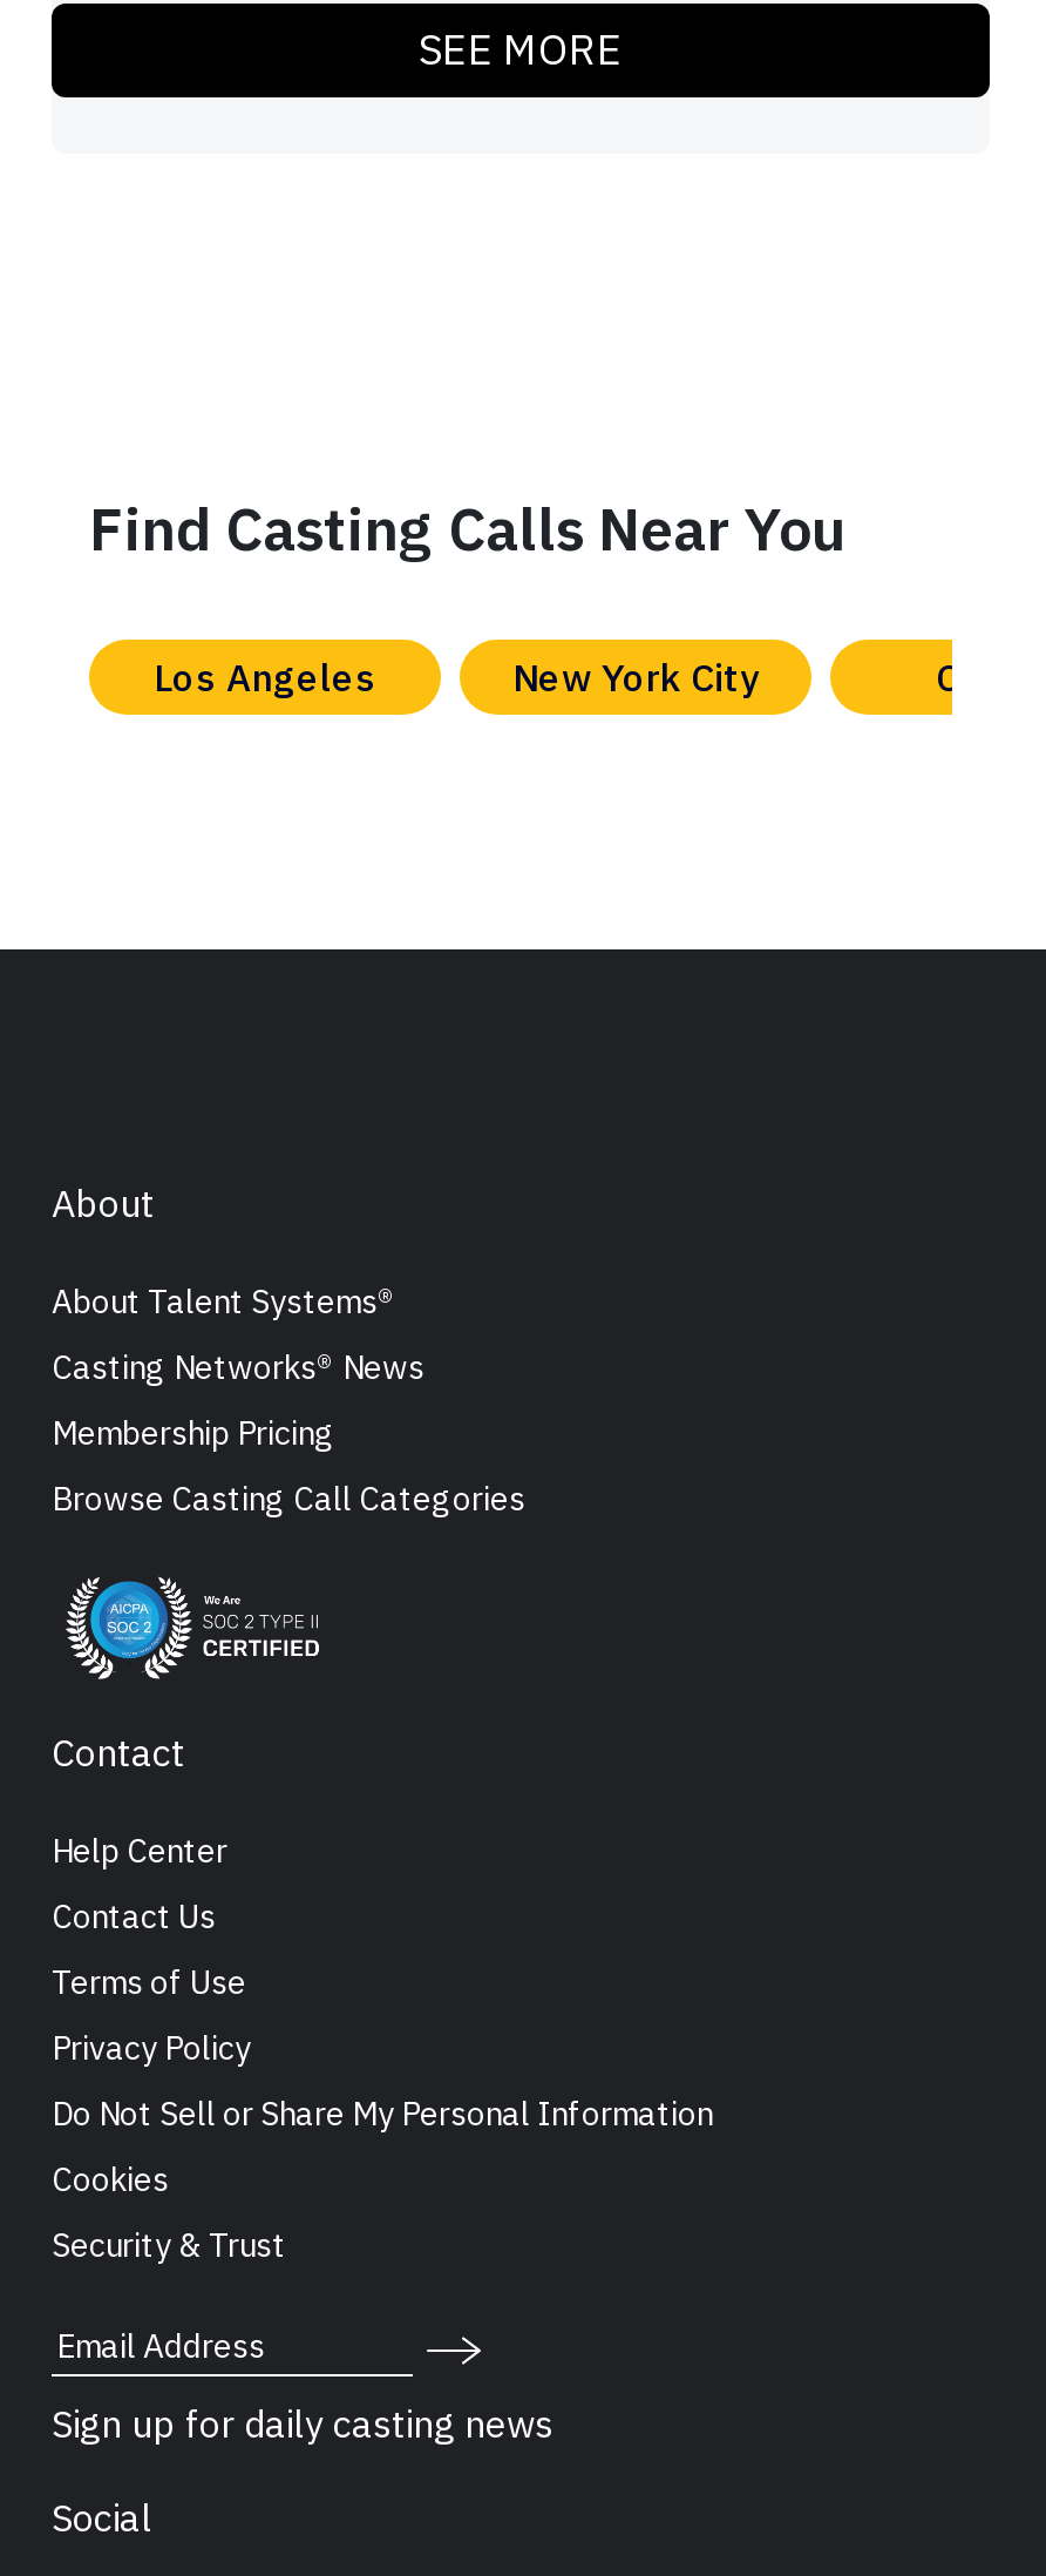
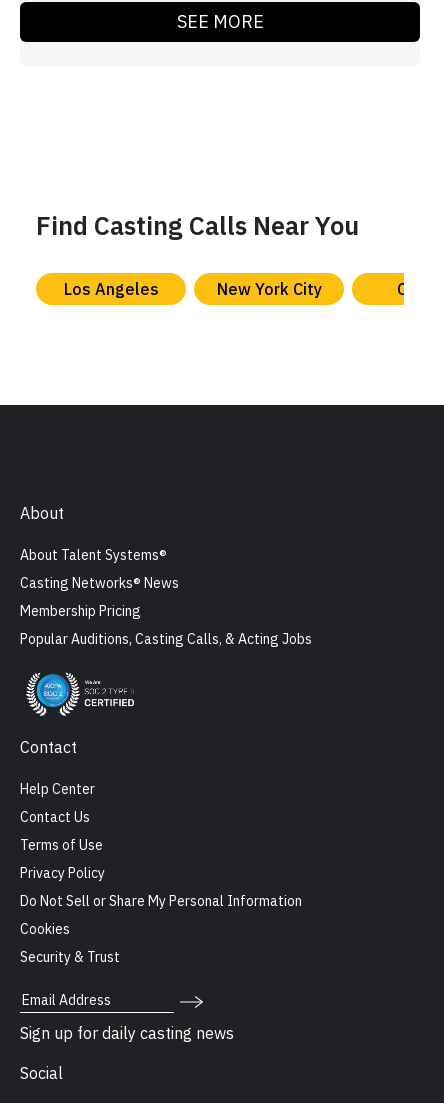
[52,1478,525,1520] Browse Casting Call Categories -> [20,630,312,648] Popular Auditions, Casting Calls, & Acting Jobs

